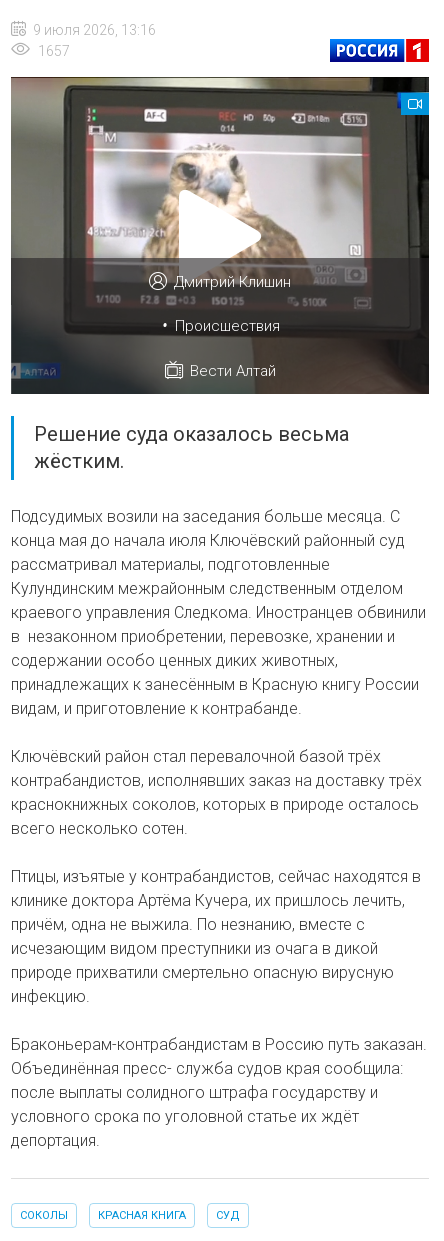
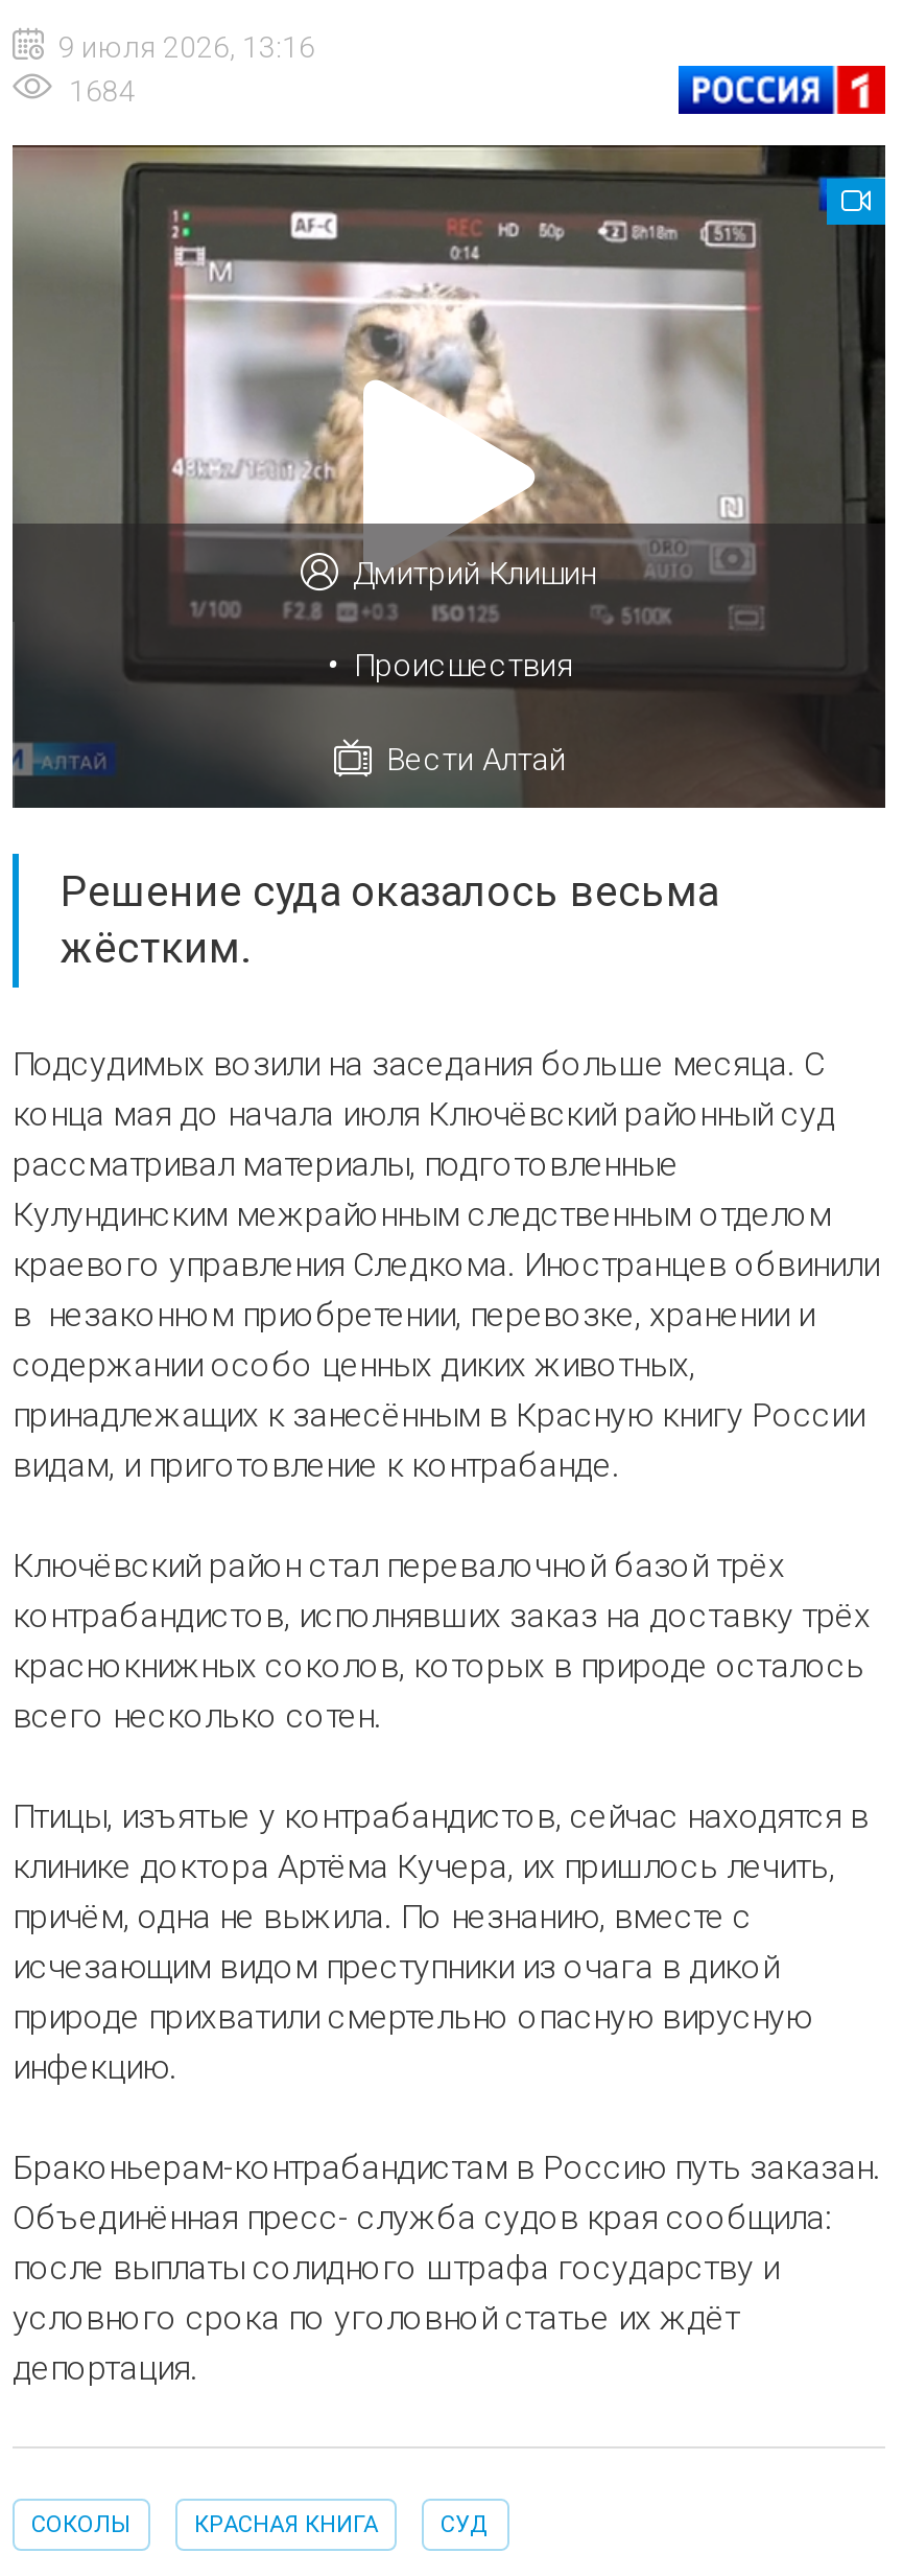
[35,43,70,59] 1657 -> [63,75,136,108] 1684

